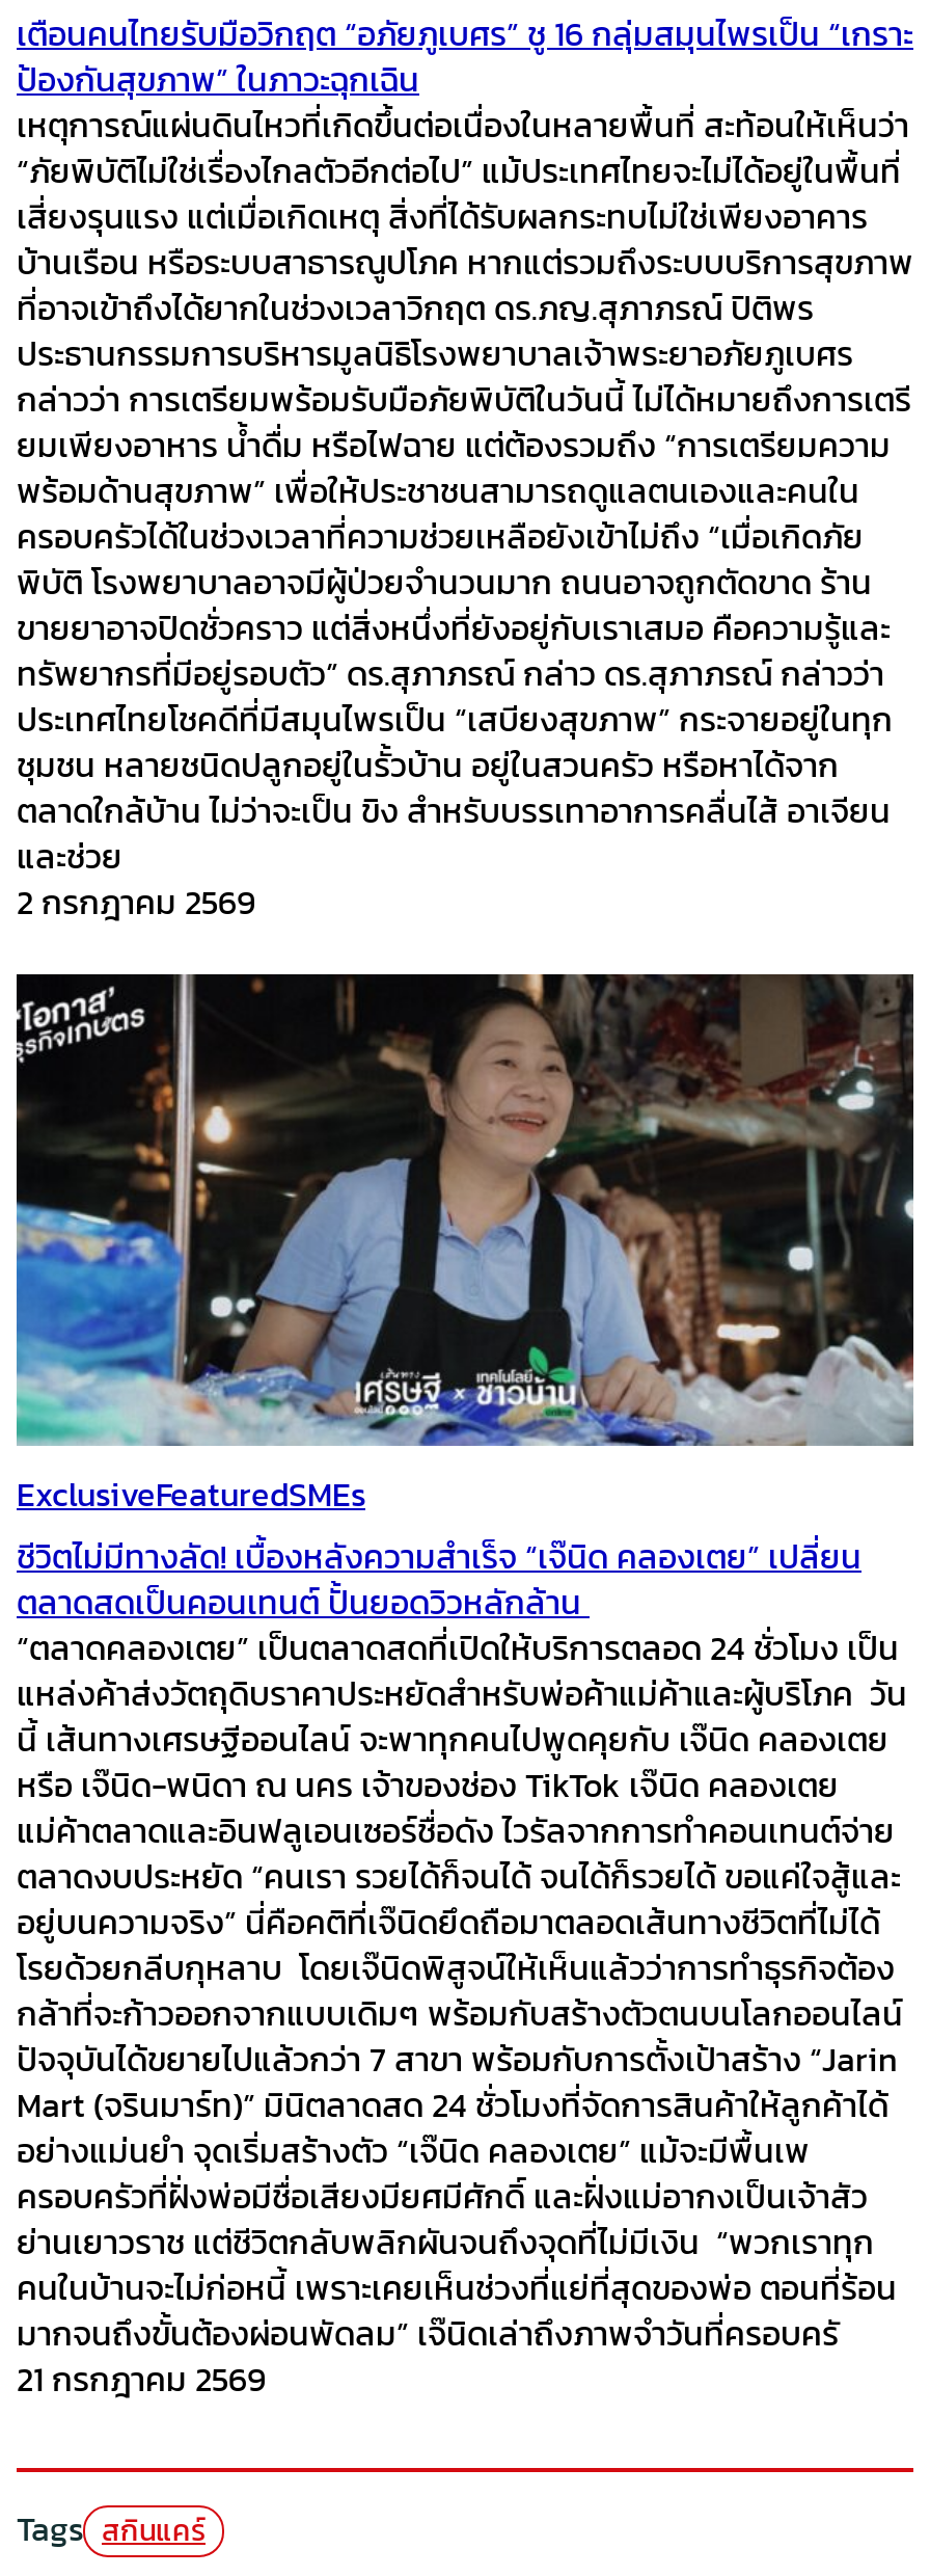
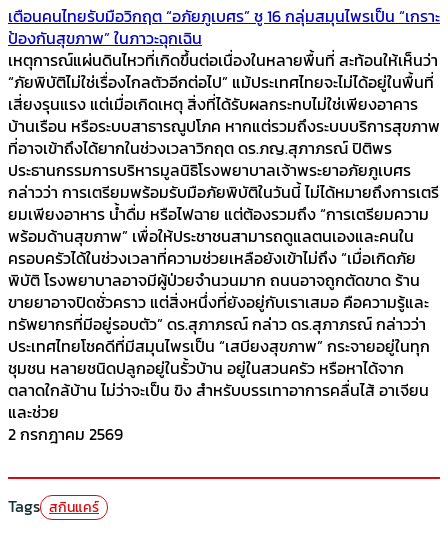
[15,972,915,2403] [image] | ExclusiveFeaturedSMEs | ชีวิตไม่มีทางลัด! เบื้องหลังความสำเร็จ “เจ๊นิด คลองเตย” เปลี่ยน | ตลาดสดเป็นคอนเทนต์ ปั้นยอดวิวหลักล้าน | “ตลาดคลองเตย” เป็นตลาดสดที่เปิดให้บริการตลอด 24 ชั่วโมง เป็น | แหล่งค้าส่งวัตถุดิบราคาประหยัดสำหรับพ่อค้าแม่ค้าและผู้บริโภค วัน | นี้ เส้นทางเศรษฐีออนไลน์ จะพาทุกคนไปพูดคุยกับ เจ๊นิด คลองเตย | หรือ เจ๊นิด-พนิดา ณ นคร เจ้าของช่อง TikTok เจ๊นิด คลองเตย | แม่ค้าตลาดและอินฟลูเอนเซอร์ชื่อดัง ไวรัลจากการทำคอนเทนต์จ่าย | ตลาดงบประหยัด “คนเรา รวยได้ก็จนได้ จนได้ก็รวยได้ ขอแค่ใจสู้และ | อยู่บนความจริง” นี่คือคติที่เจ๊นิดยึดถือมาตลอดเส้นทางชีวิตที่ไม่ได้ | โรยด้วยกลีบกุหลาบ โดยเจ๊นิดพิสูจน์ให้เห็นแล้วว่าการทำธุรกิจต้อง | กล้าที่จะก้าวออกจากแบบเดิมๆ พร้อมกับสร้างตัวตนบนโลกออนไลน์ | ปัจจุบันได้ขยายไปแล้วกว่า 7 สาขา พร้อมกับการตั้งเป้าสร้าง “Jarin | Mart (จรินมาร์ท)” มินิตลาดสด 24 ชั่วโมงที่จัดการสินค้าให้ลูกค้าได้ | อย่างแม่นยำ จุดเริ่มสร้างตัว “เจ๊นิด คลองเตย” แม้จะมีพื้นเพ | ครอบครัวที่ฝั่งพ่อมีชื่อเสียงมียศมีศักดิ์ และฝั่งแม่อากงเป็นเจ้าสัว | ย่านเยาวราช แต่ชีวิตกลับพลิกผันจนถึงจุดที่ไม่มีเงิน “พวกเราทุก | คนในบ้านจะไม่ก่อหนี้ เพราะเคยเห็นช่วงที่แย่ที่สุดของพ่อ ตอนที่ร้อน | มากจนถึงขั้นต้องผ่อนพัดลม” เจ๊นิดเล่าถึงภาพจำวันที่ครอบครั | 21 กรกฎาคม 2569 -> none

